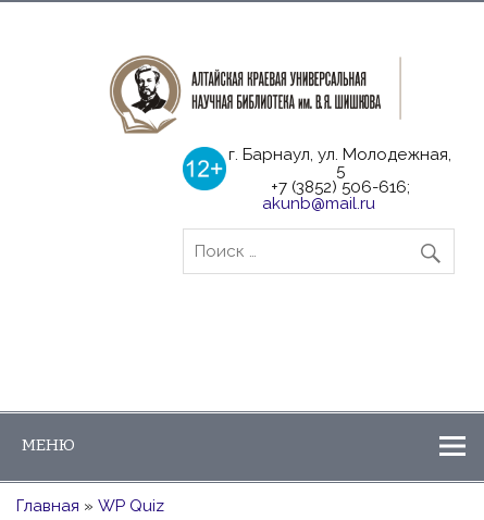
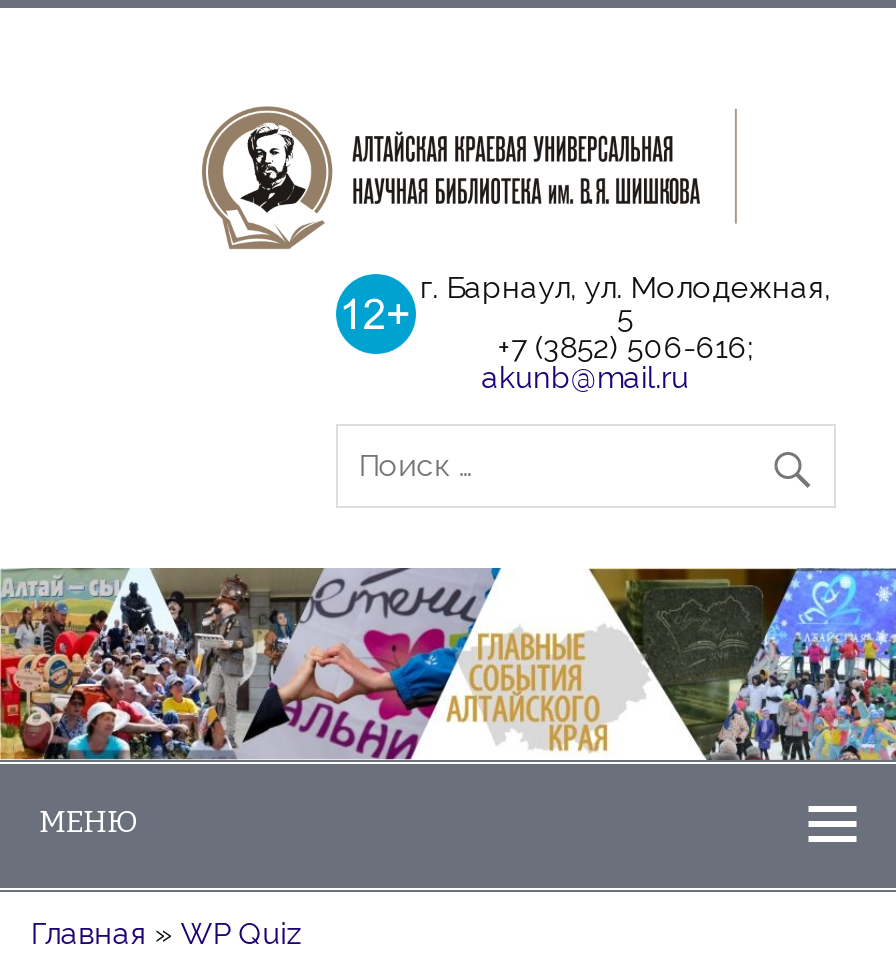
none -> [6,566,890,762] [image]

